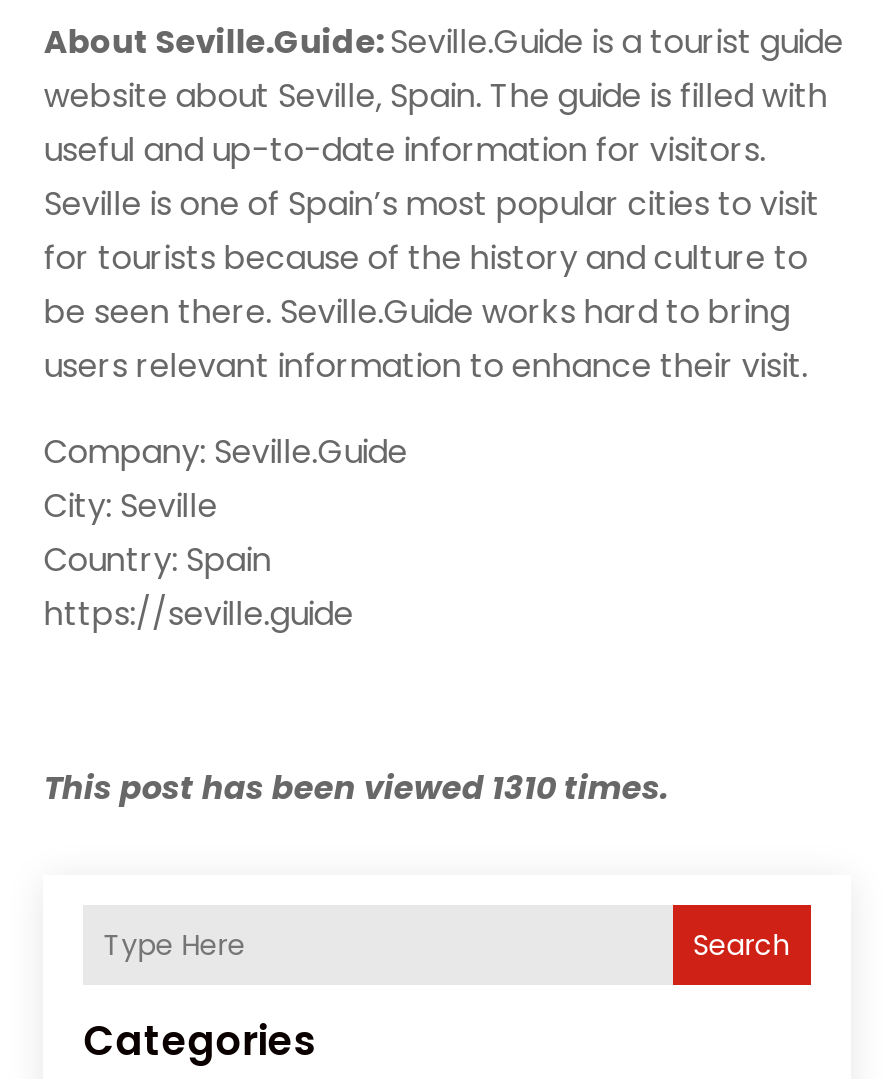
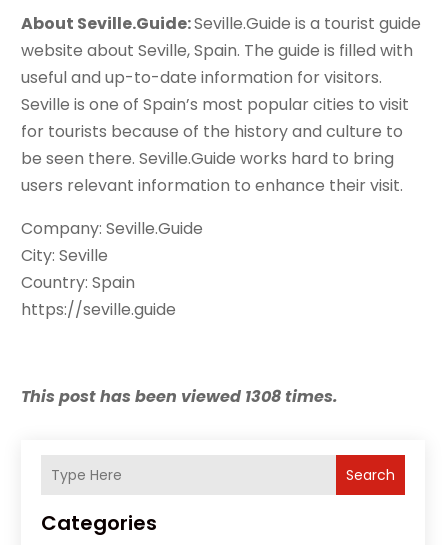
[44,766,670,812] This post has been viewed 1310 times. -> [21,385,338,408] This post has been viewed 1308 times.

